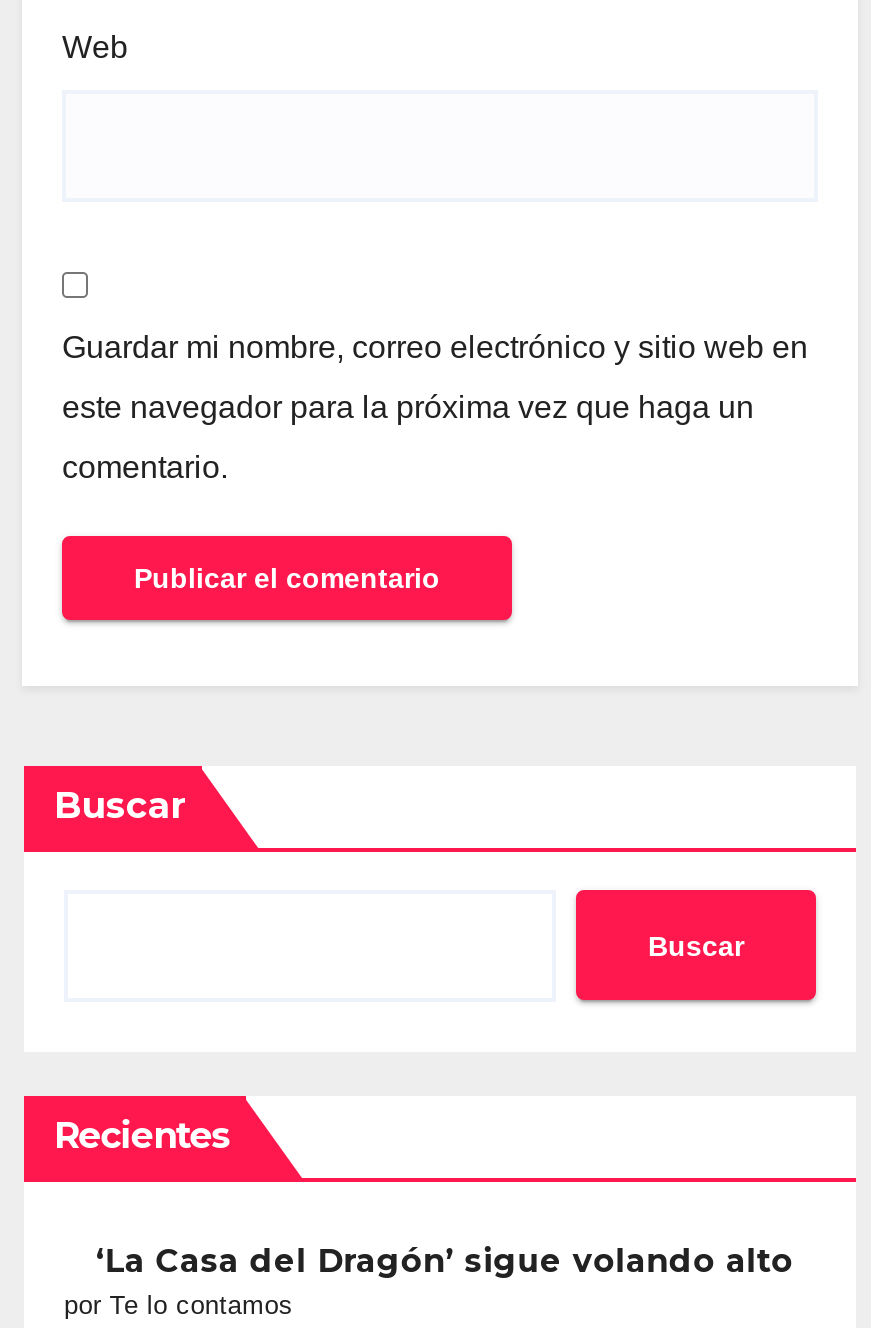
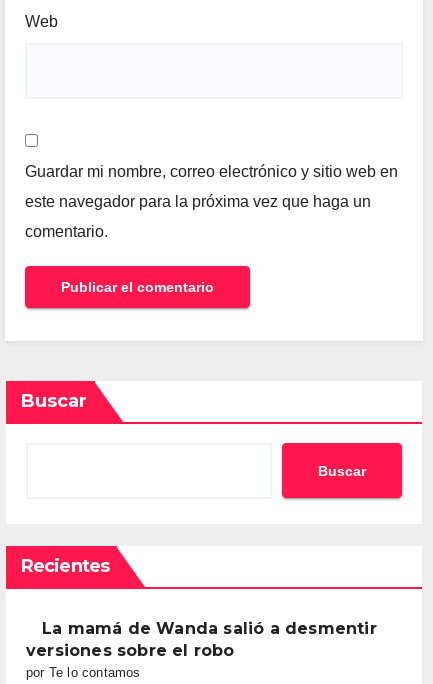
[96,1243,794,1281] ‘La Casa del Dragón’ sigue volando alto -> [26,619,377,660] La mamá de Wanda salió a desmentir | versiones sobre el robo

